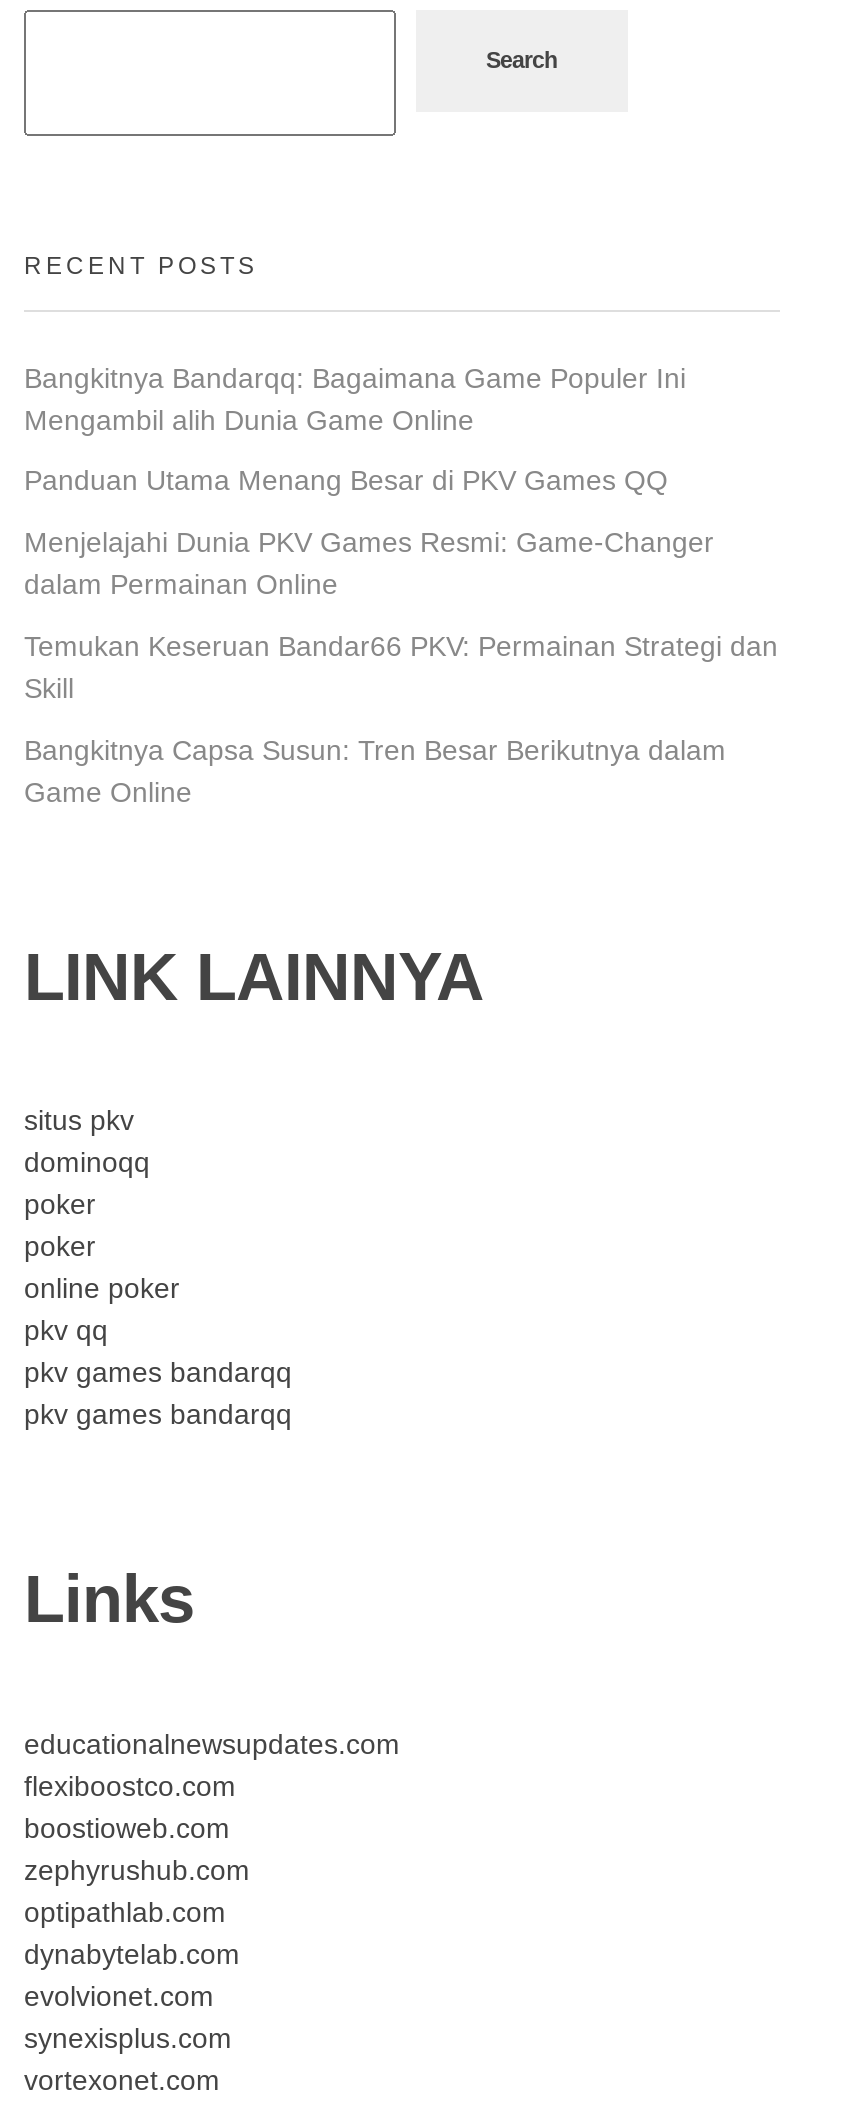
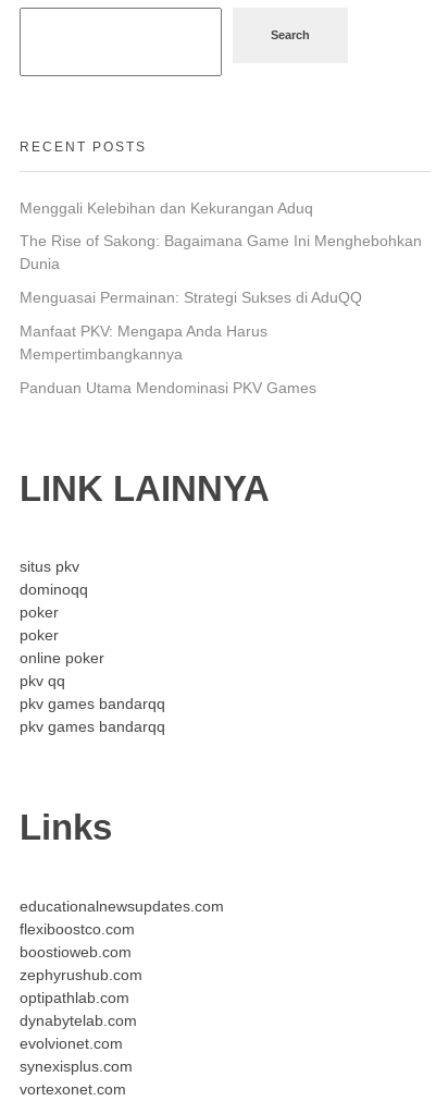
[24,361,686,435] Bangkitnya Bandarqq: Bagaimana Game Populer Ini | Mengambil alih Dunia Game Online -> [20,199,313,216] Menggali Kelebihan dan Kekurangan Aduq
[24,465,668,497] Panduan Utama Menang Besar di PKV Games QQ -> [20,233,422,273] The Rise of Sakong: Bagaimana Game Ini Menghebohkan | Dunia
[24,527,714,601] Menjelajahi Dunia PKV Games Resmi: Game-Changer | dalam Permainan Online -> [20,289,362,306] Menguasai Permainan: Strategi Sukses di AduQQ
[24,630,778,704] Temukan Keseruan Bandar66 PKV: Permainan Strategi dan | Skill -> [20,322,267,363] Manfaat PKV: Mengapa Anda Harus | Mempertimbangkannya
[24,734,726,808] Bangkitnya Capsa Susun: Tren Besar Berikutnya dalam | Game Online -> [20,379,316,396] Panduan Utama Mendominasi PKV Games

